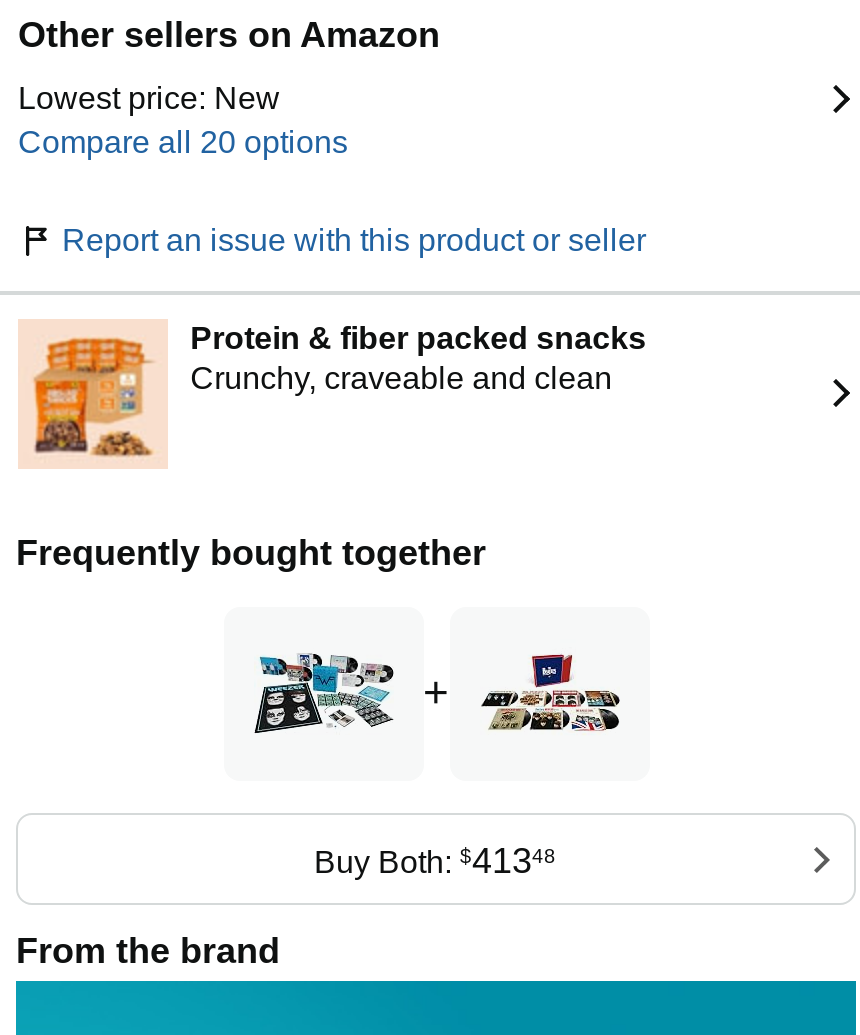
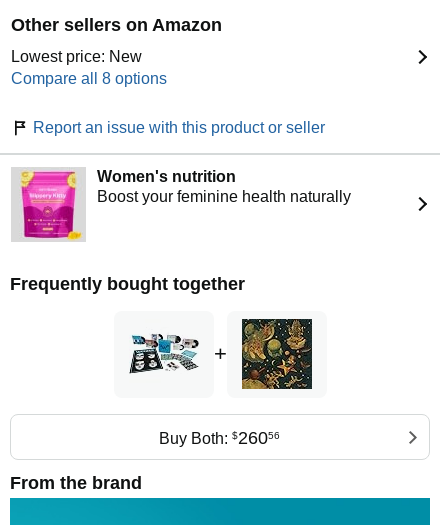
[18,125,348,159] Compare all 20 options -> [11,70,167,87] Compare all 8 options
[24,321,646,465] [image] | Protein & fiber packed snacks | Crunchy, craveable and clean -> [13,168,351,241] [image] | Women's nutrition | Boost your feminine health naturally
[314,623,620,881] [image] | Buy Both: $41348 -> [159,318,313,448] [image] | Buy Both: $26056

